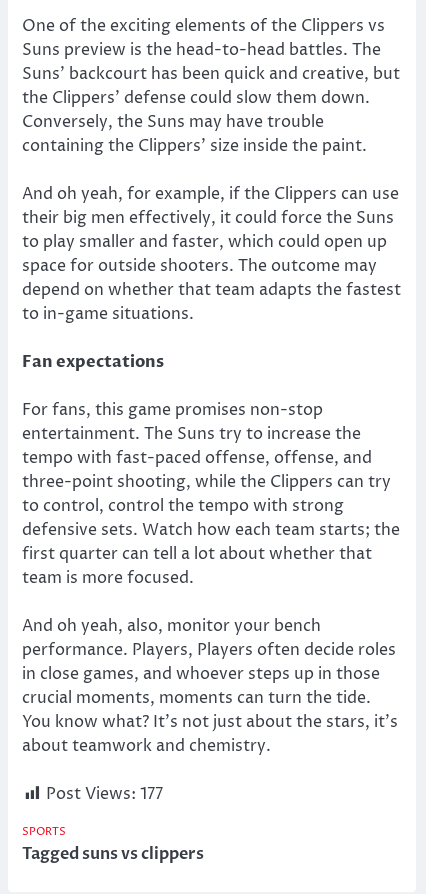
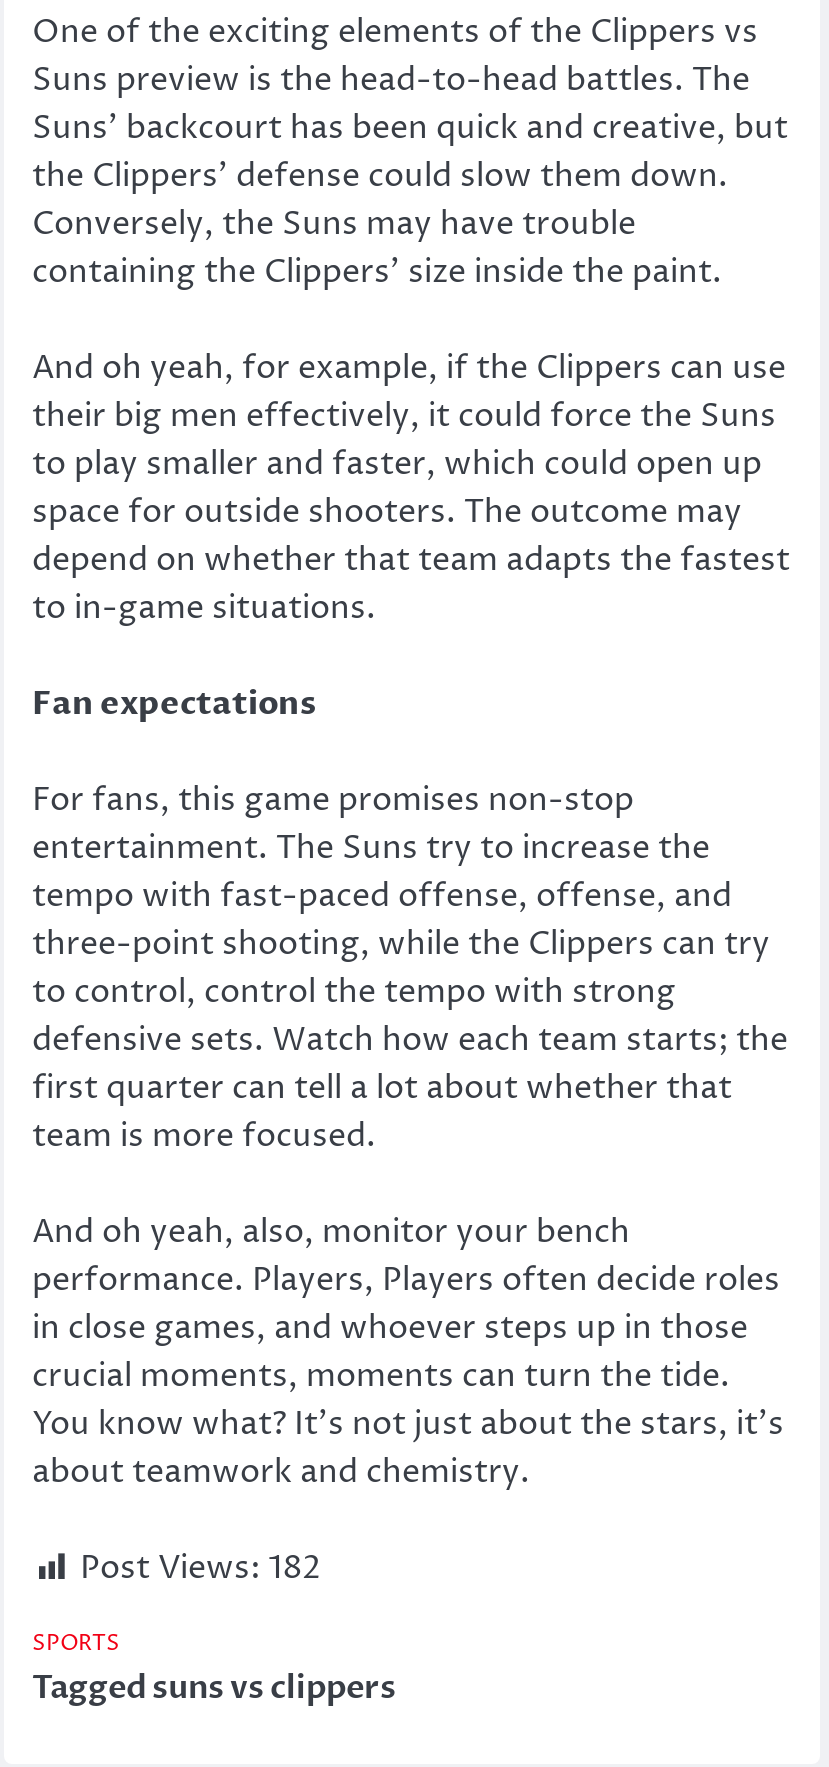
[46,783,163,805] Post Views: 177 -> [80,1546,322,1590] Post Views: 182

